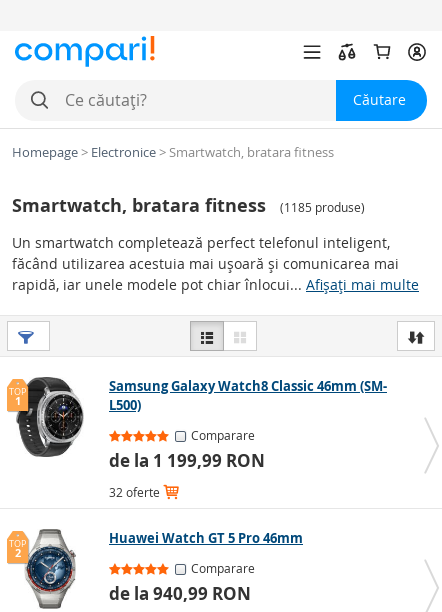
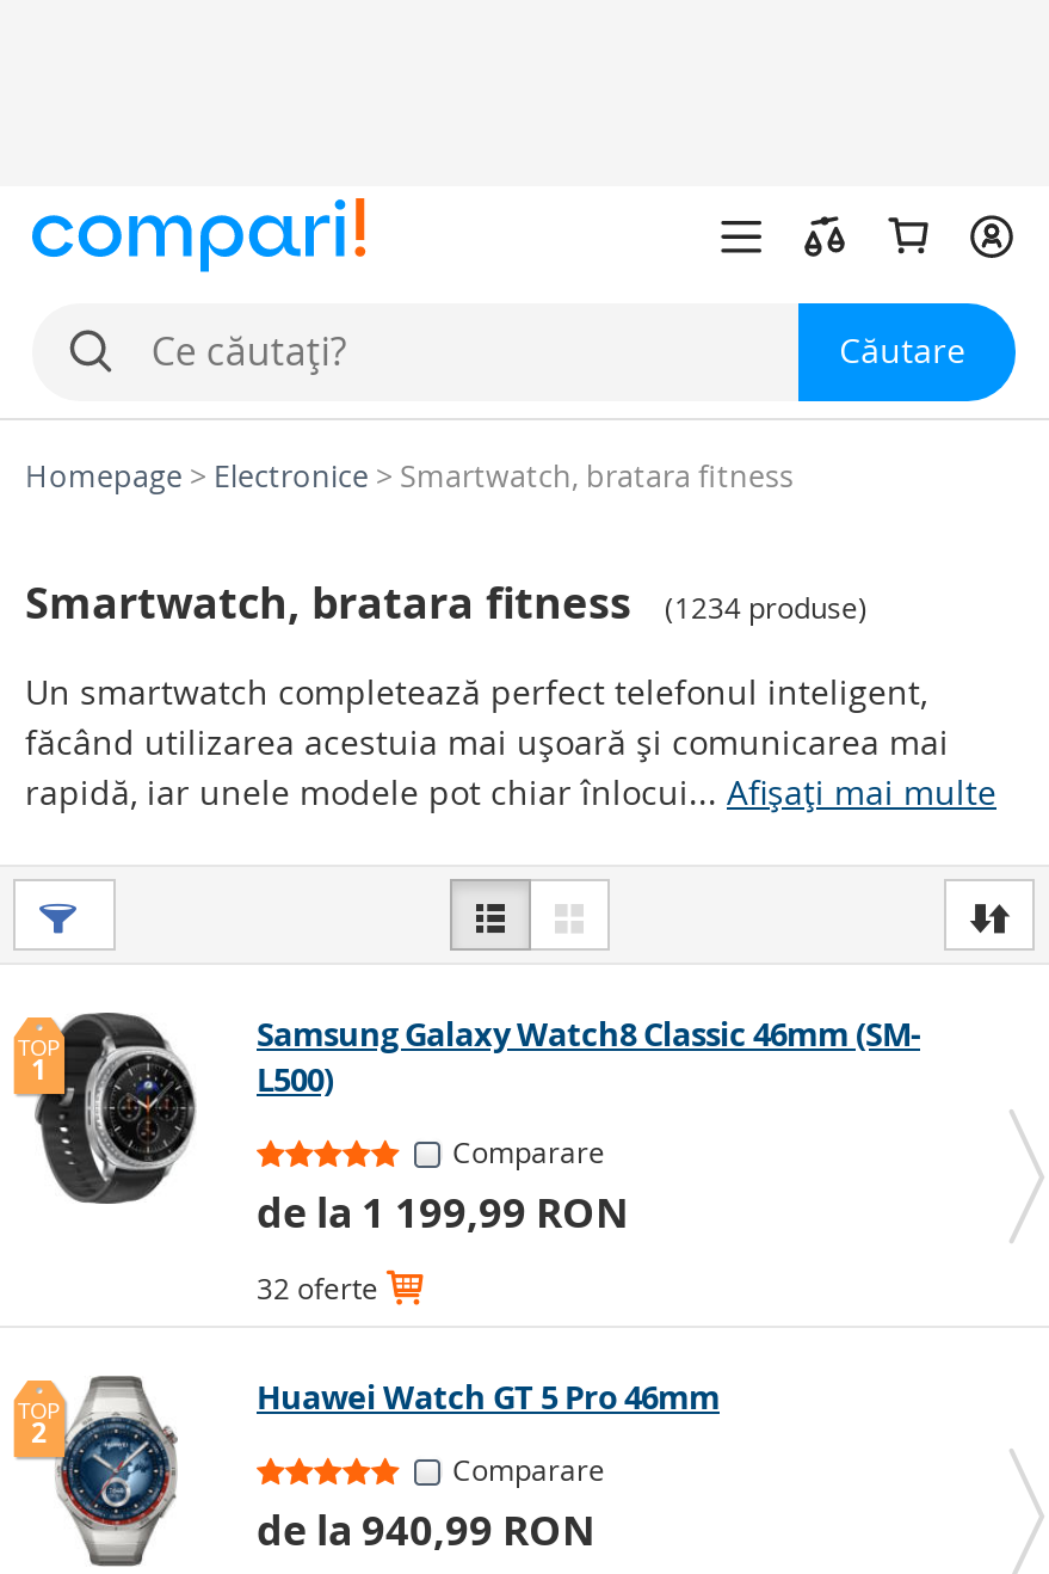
[12,192,365,217] Smartwatch, bratara fitness (1185 produse) -> [25,572,868,632] Smartwatch, bratara fitness (1234 produse)

